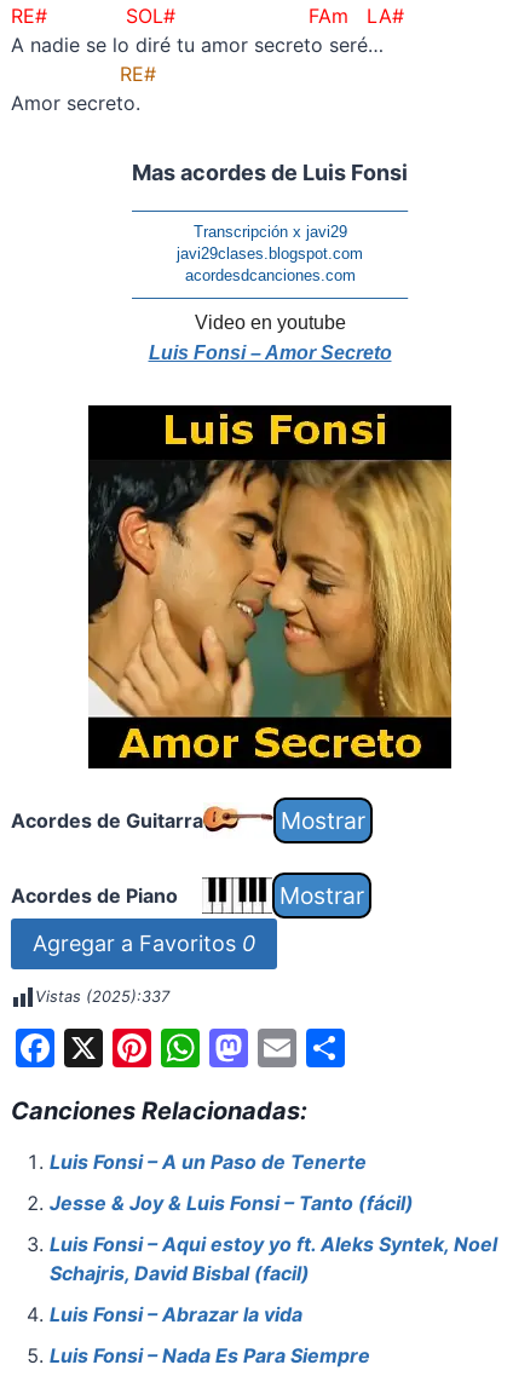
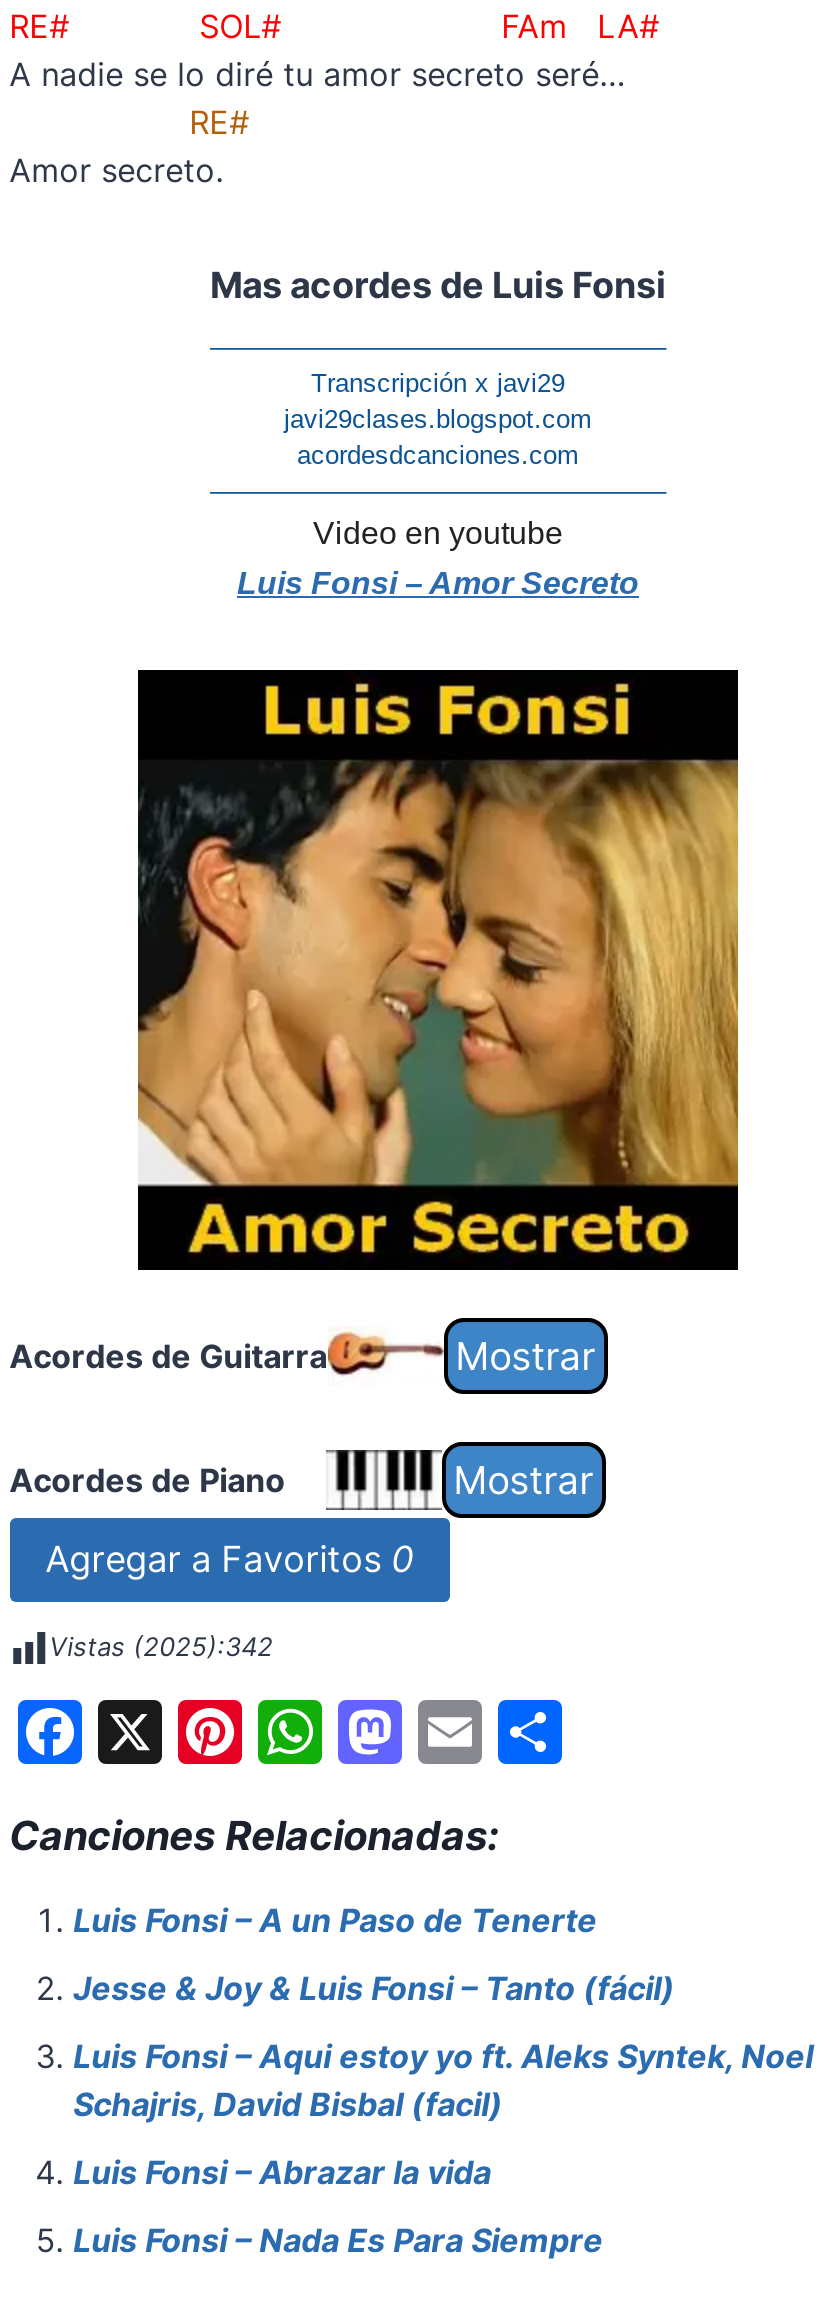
[35,988,169,1006] Vistas (2025):337 -> [49,1633,273,1663] Vistas (2025):342

